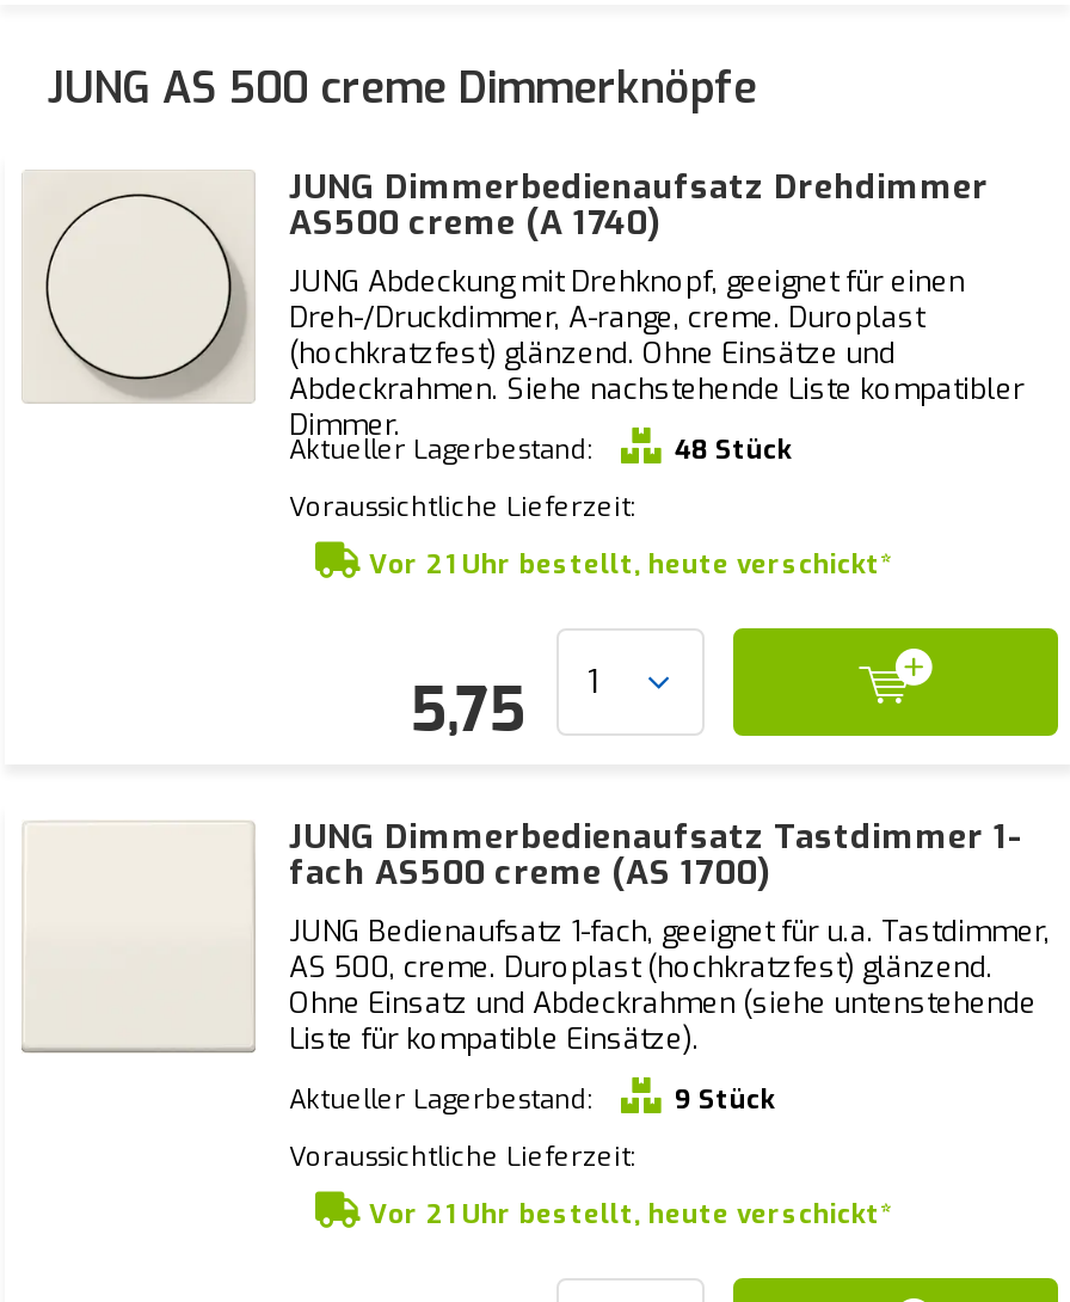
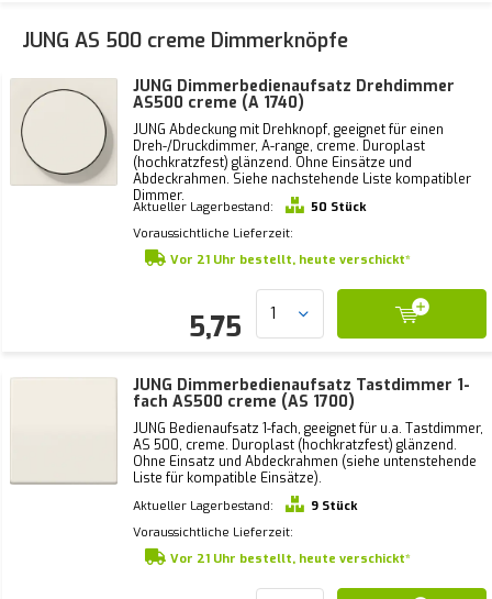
[675,432,792,468] 48 Stück -> [310,199,365,215] 50 Stück

